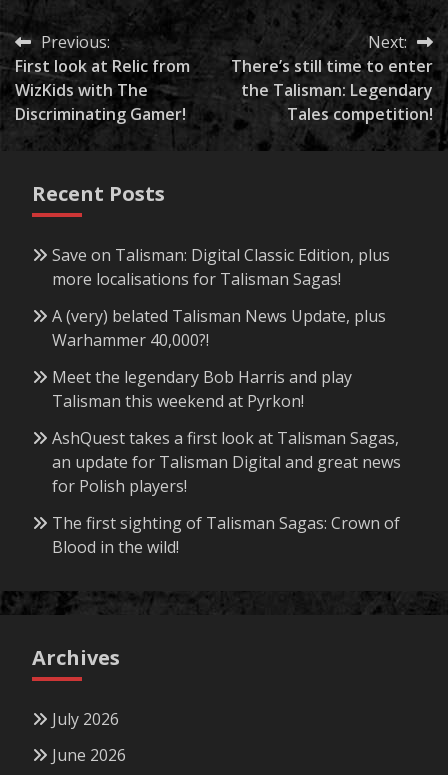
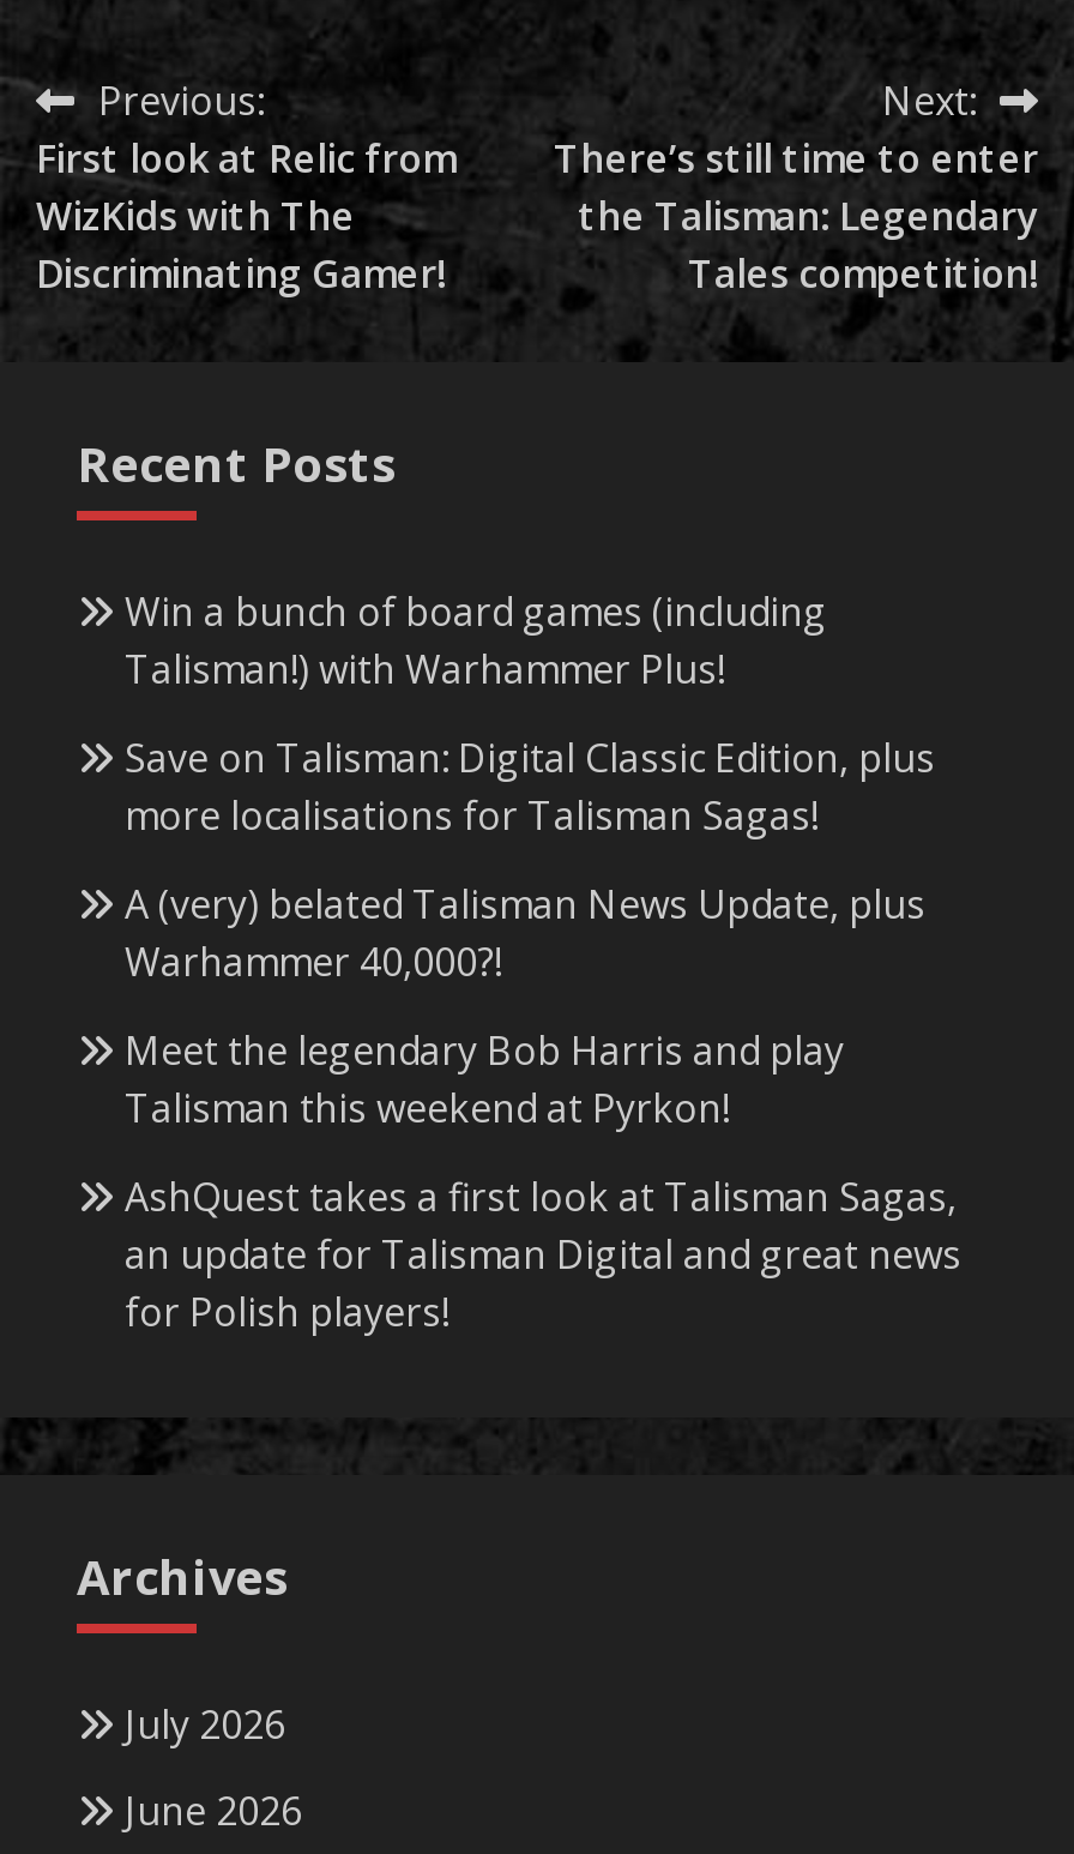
none -> [125,586,827,697] Win a bunch of board games (including | Talisman!) with Warhammer Plus!
moved [52,244,401,497] -> [125,732,961,1338]: Save on Talisman: Digital Classic Edition, plus | more localisations for Talisman Sagas! | A (very) belated Talisman News Update, plus | ... | an update for Talisman Digital and great news | for Polish players!
[52,512,400,558] The first sighting of Talisman Sagas: Crown of | Blood in the wild! -> none

